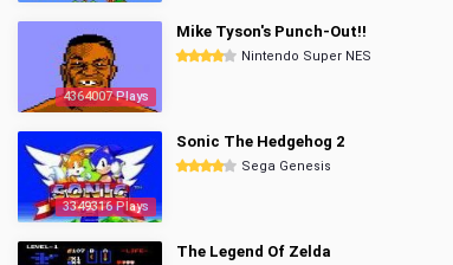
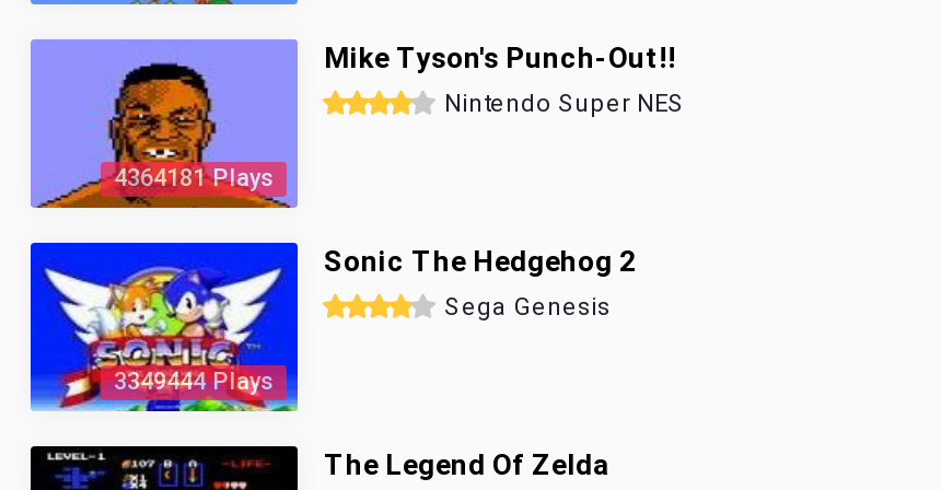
[63,89,149,104] 4364007 Plays -> [114,164,274,192] 4364181 Plays
[63,199,149,214] 3349316 Plays -> [114,367,274,396] 3349444 Plays

